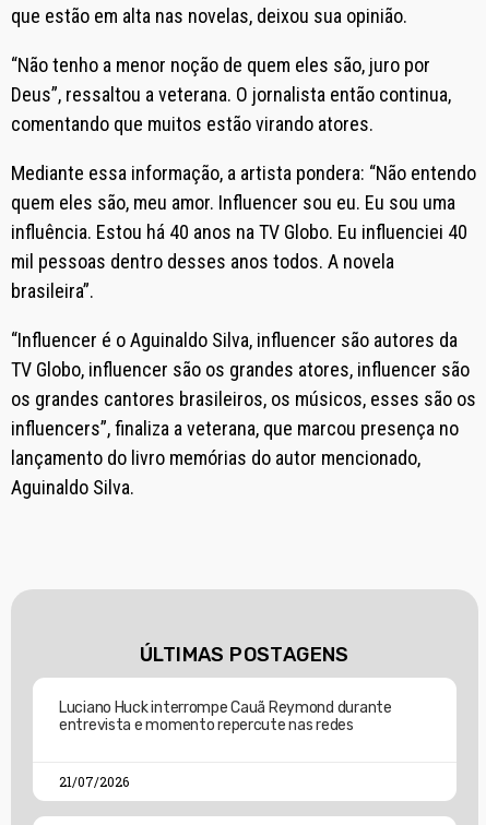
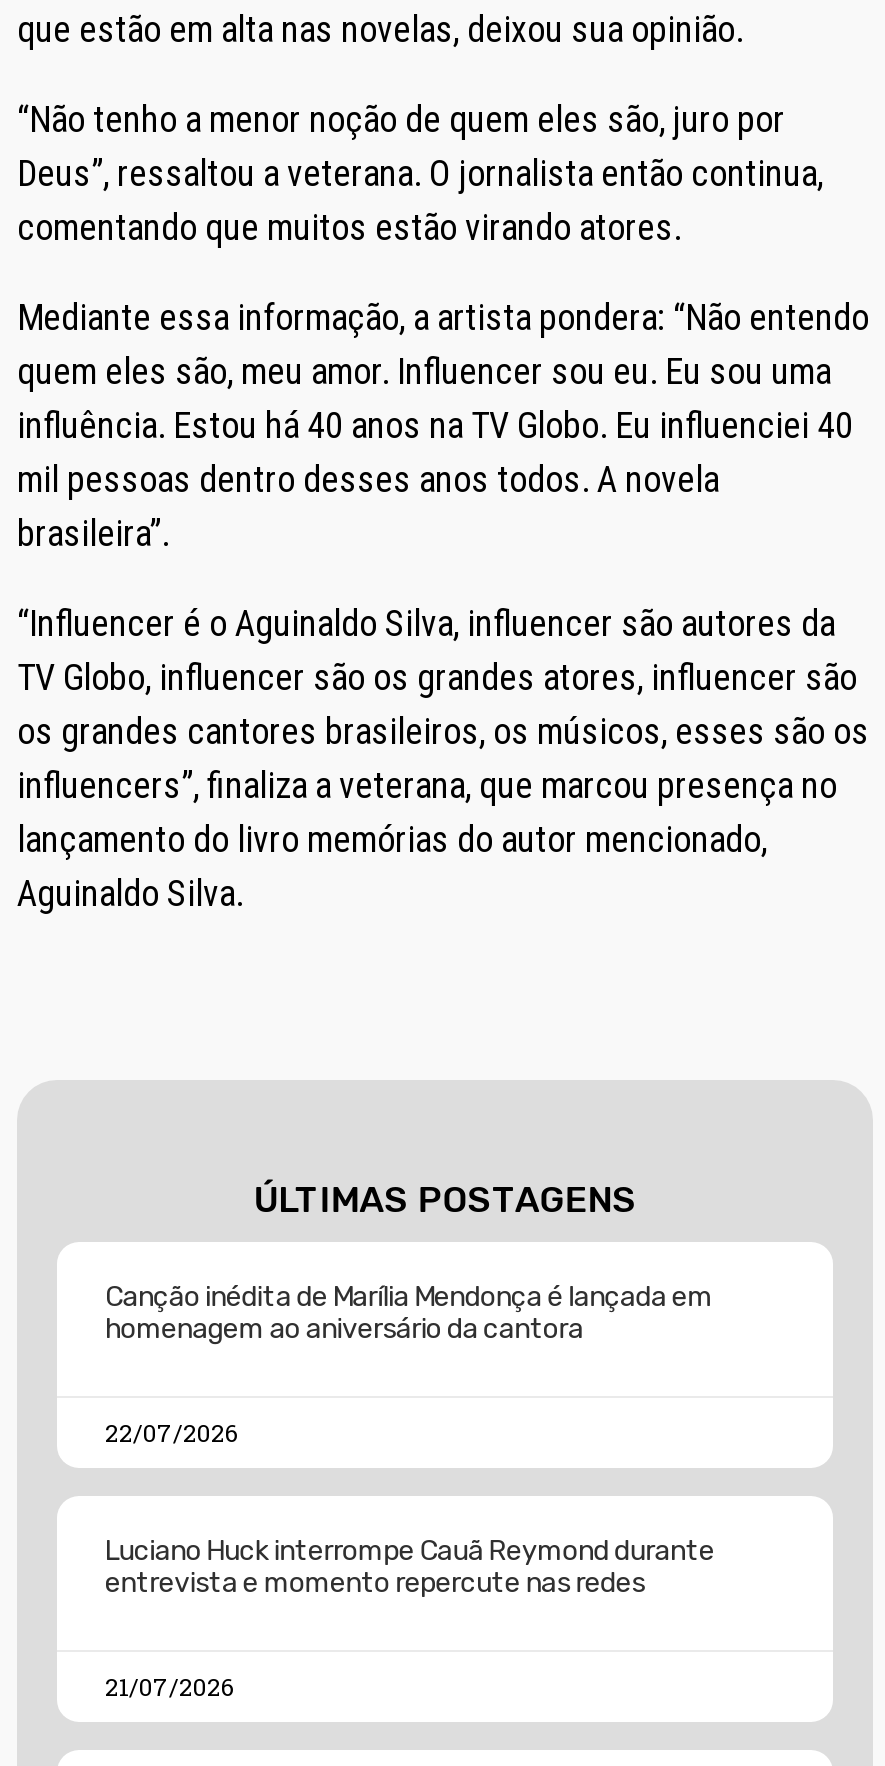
none -> [105,1281,713,1449] Canção inédita de Marília Mendonça é lançada em | homenagem ao aniversário da cantora | 22/07/2026

